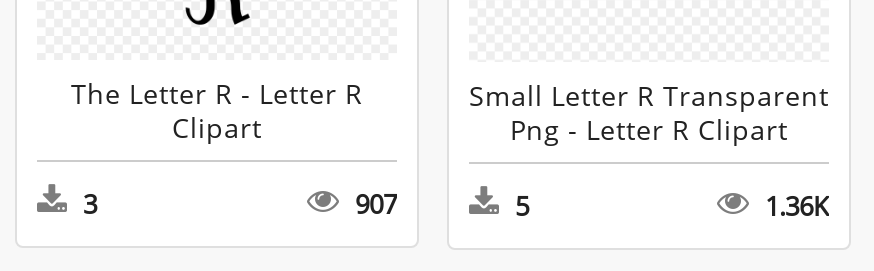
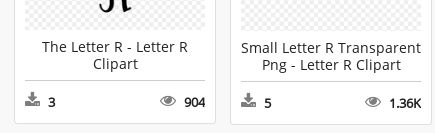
[355,185,397,221] 907 -> [184,93,205,111] 904

